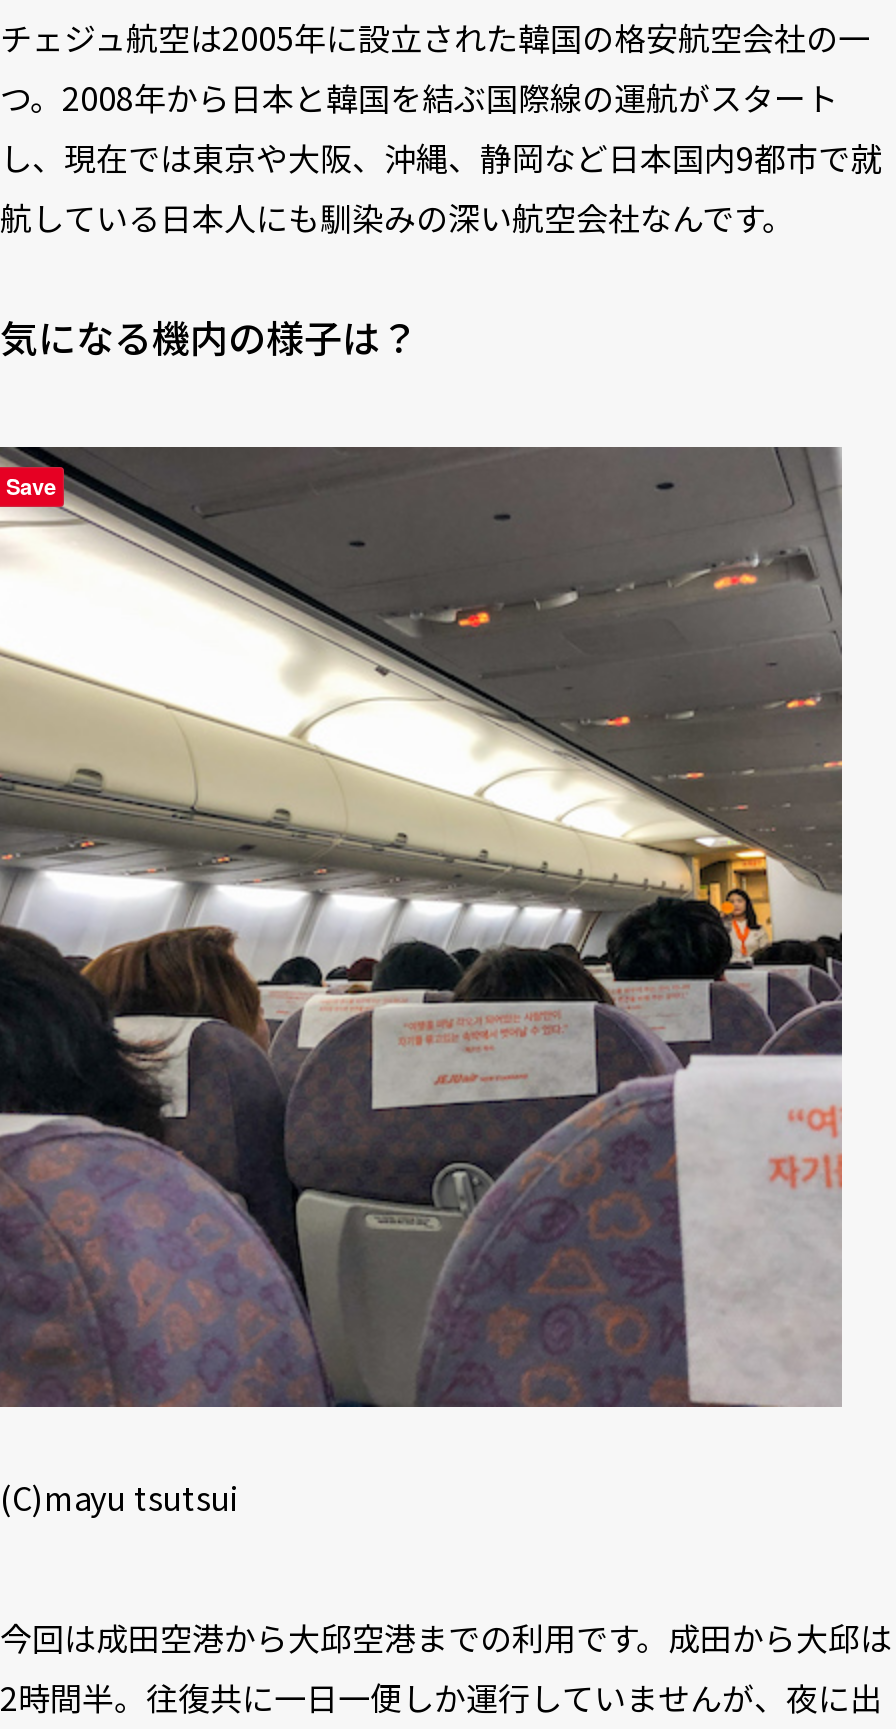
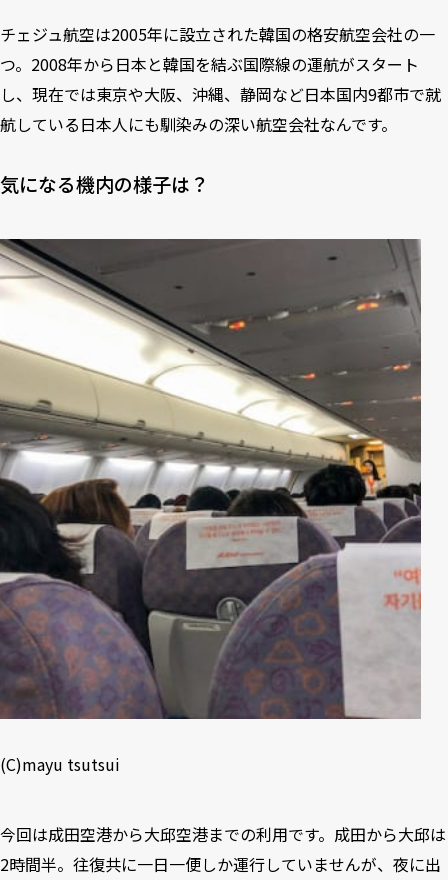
[6,471,56,501] Save -> none

